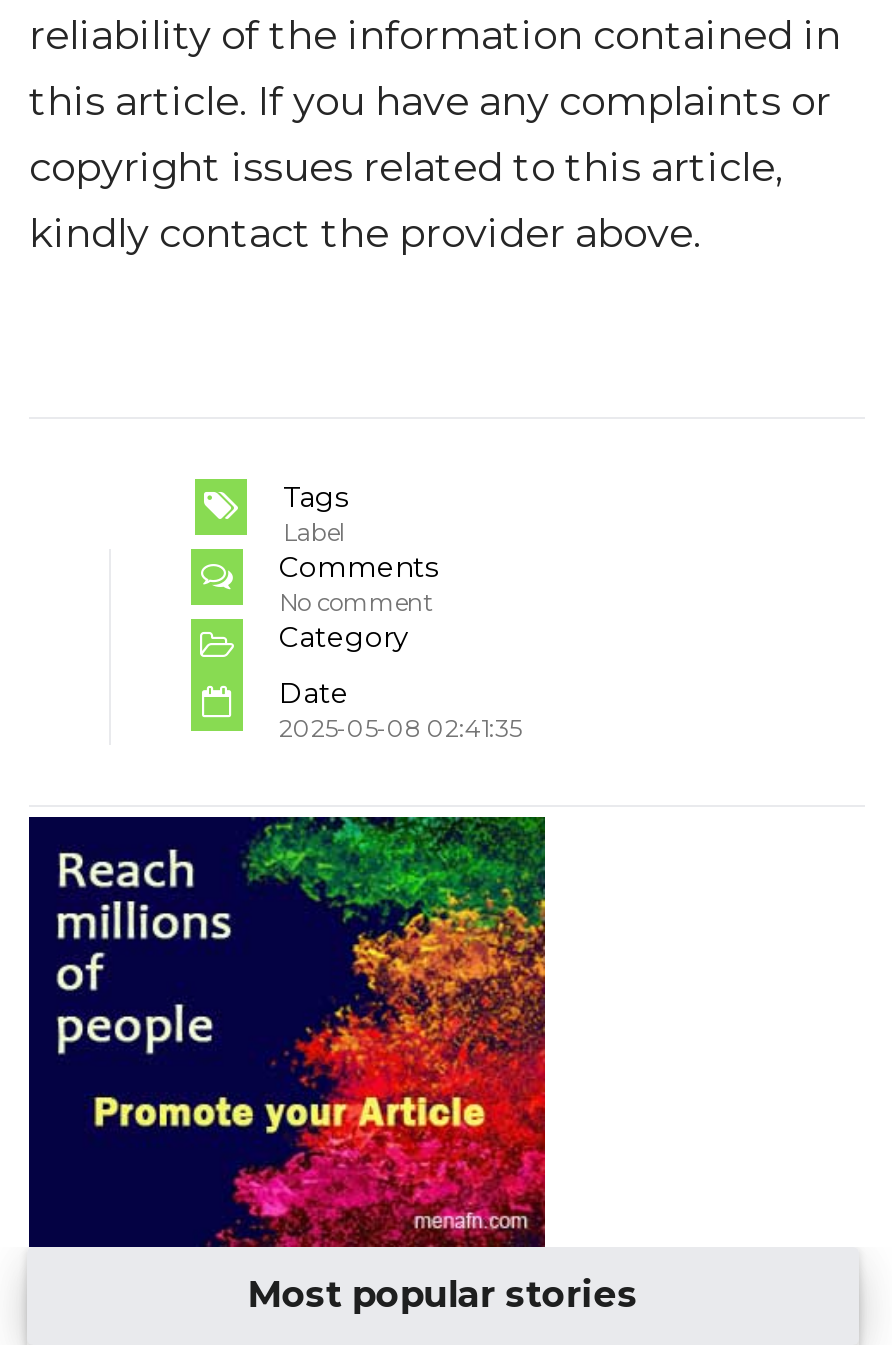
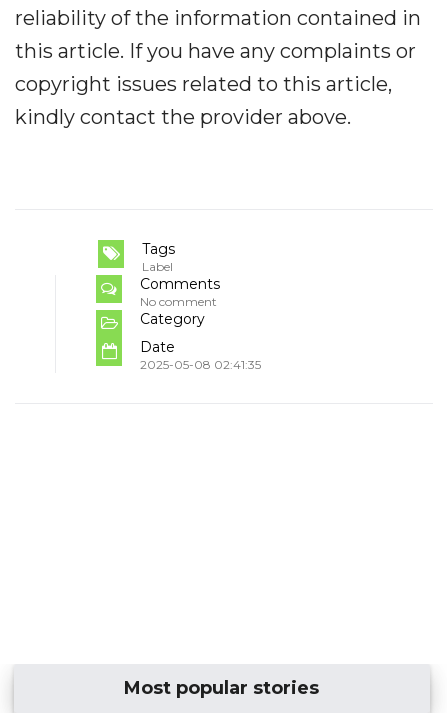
[27,815,547,1249] [image] -> none

